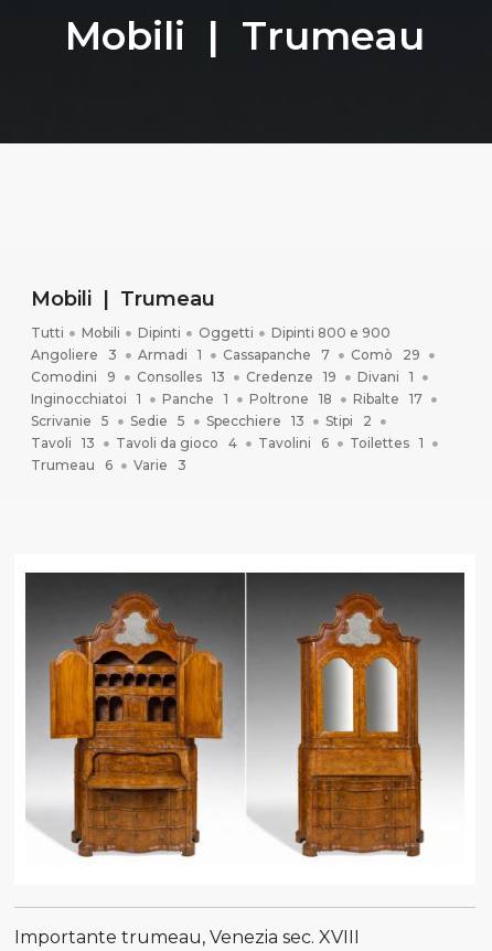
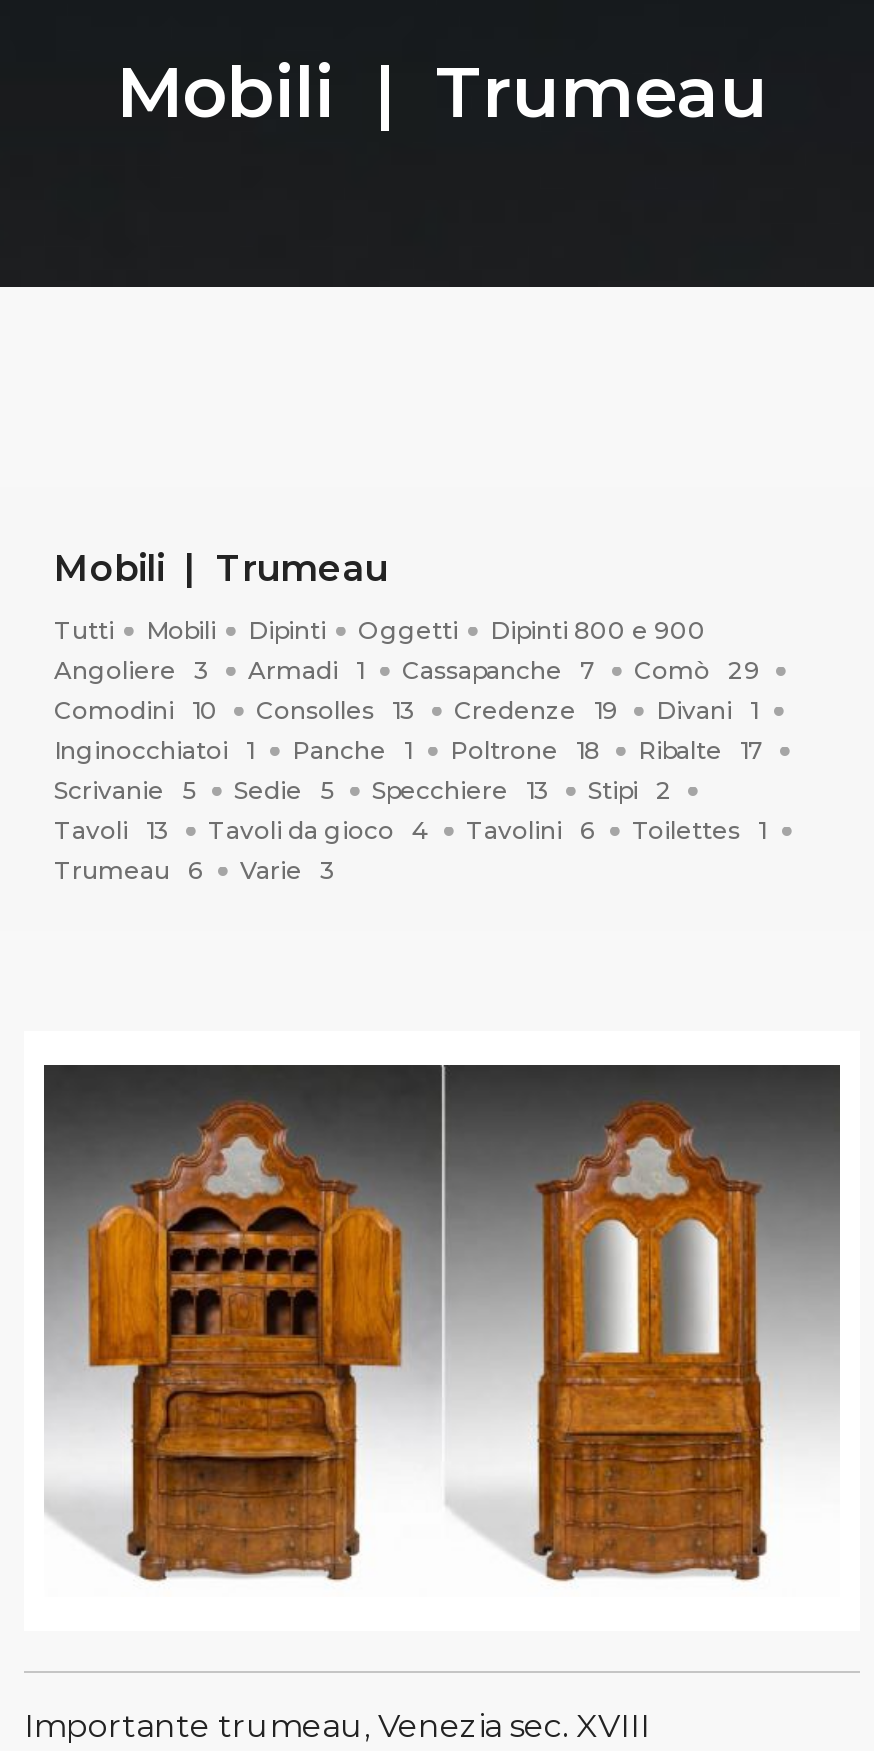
[31,368,414,385] Comodini 9 Consolles 13 Credenze 19 Divani 1 -> [54,695,758,725] Comodini 10 Consolles 13 Credenze 19 Divani 1

